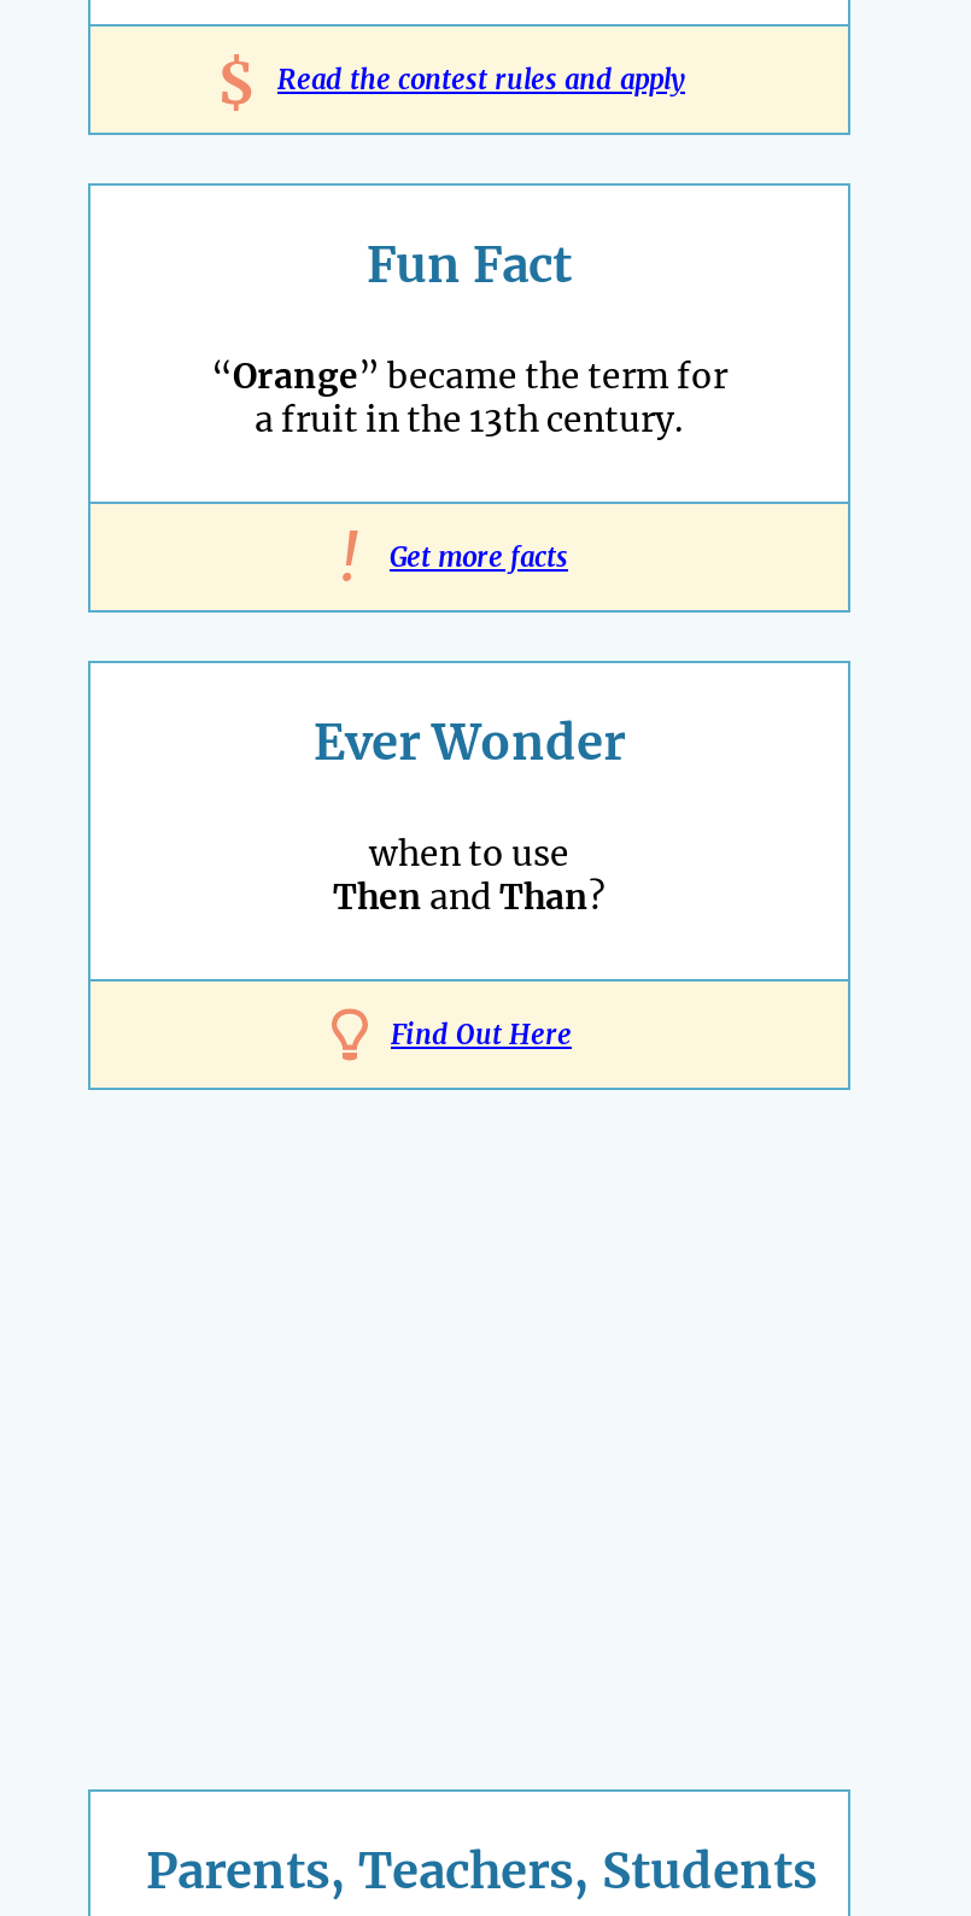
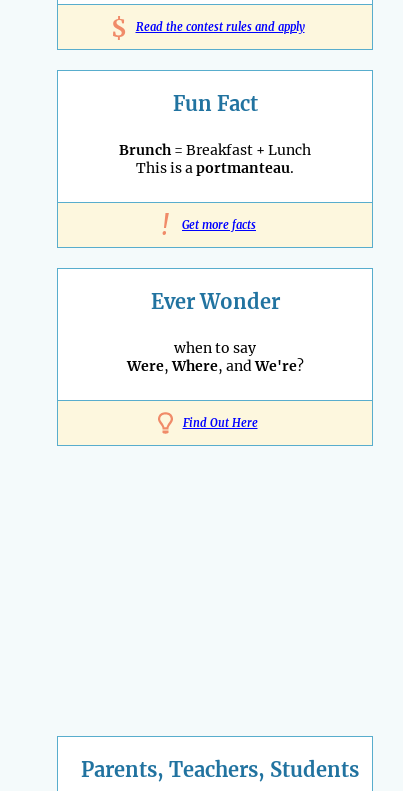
[211,354,727,441] “Orange” became the term for | a fruit in the 13th century. -> [119,141,311,177] Brunch = Breakfast + Lunch | This is a portmanteau.
[333,832,606,918] when to use | Then and Than? -> [126,339,303,375] when to say | Were, Where, and We're?

